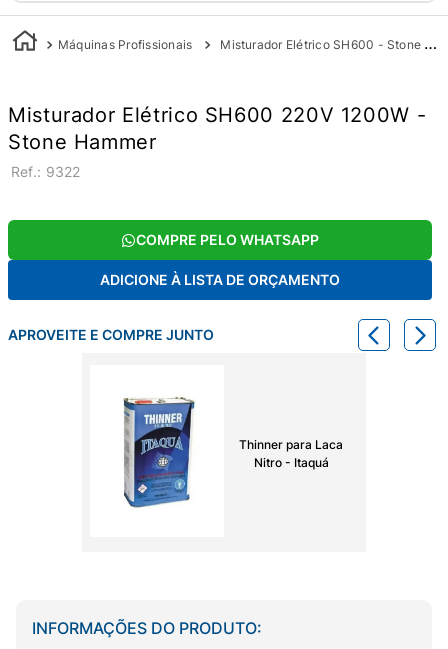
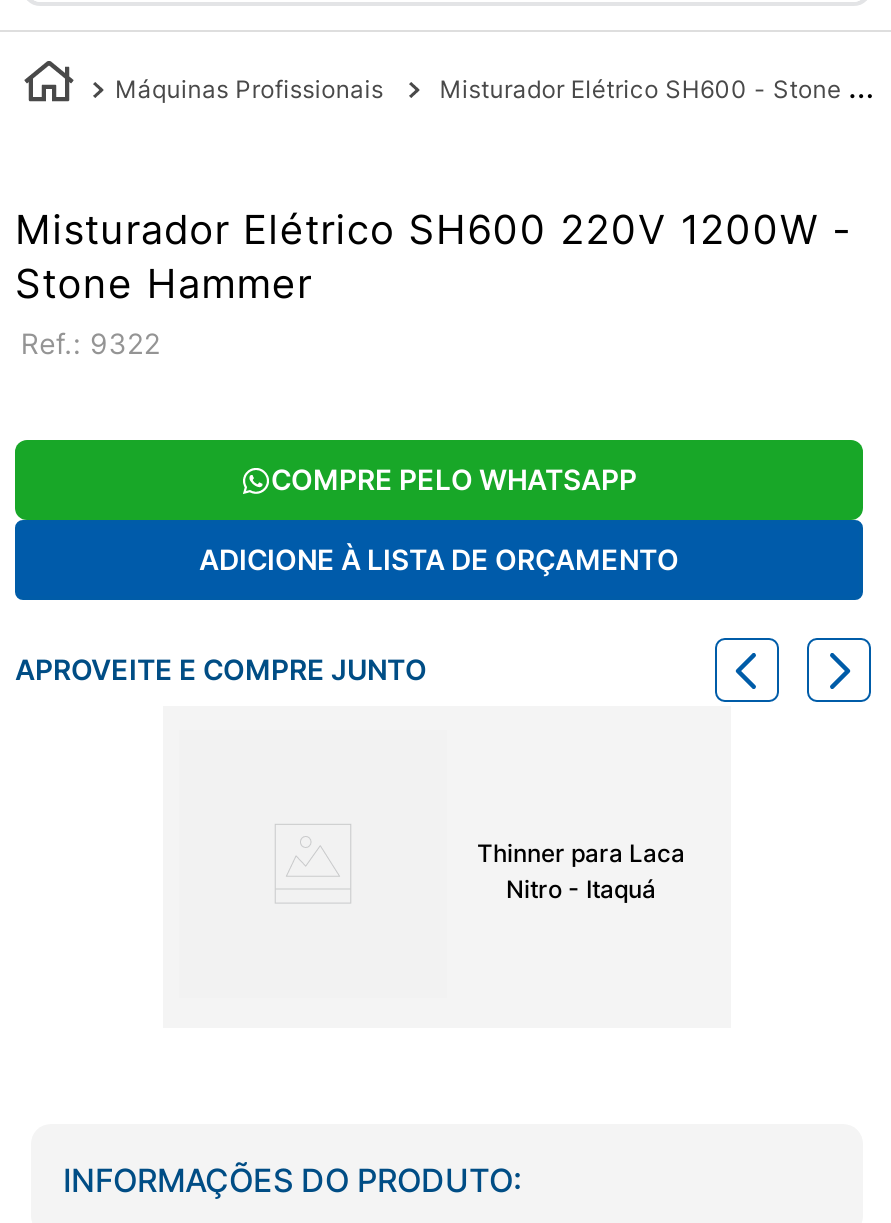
[123,397,195,508] [image] -> none

